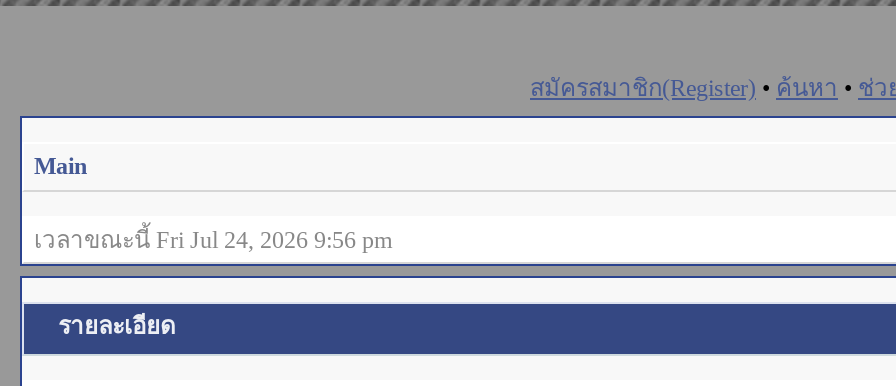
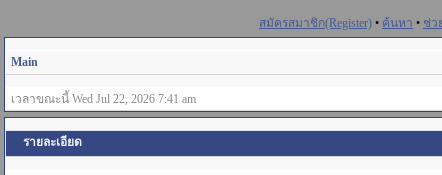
[34,226,392,254] เวลาขณะนี้ Fri Jul 24, 2026 9:56 pm -> [11,92,196,106] เวลาขณะนี้ Wed Jul 22, 2026 7:41 am

